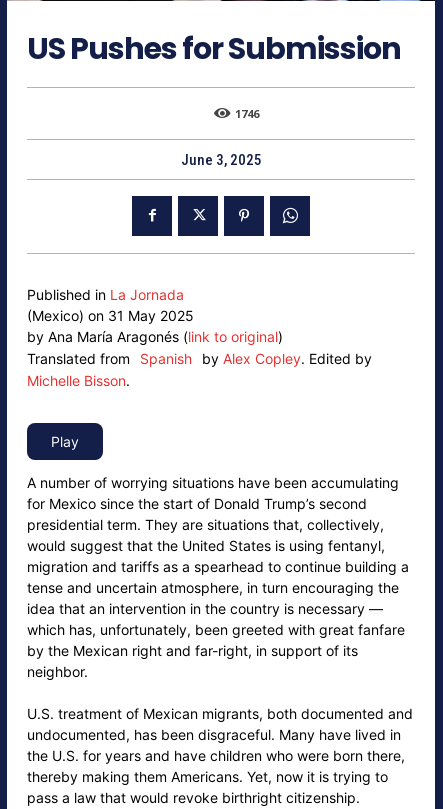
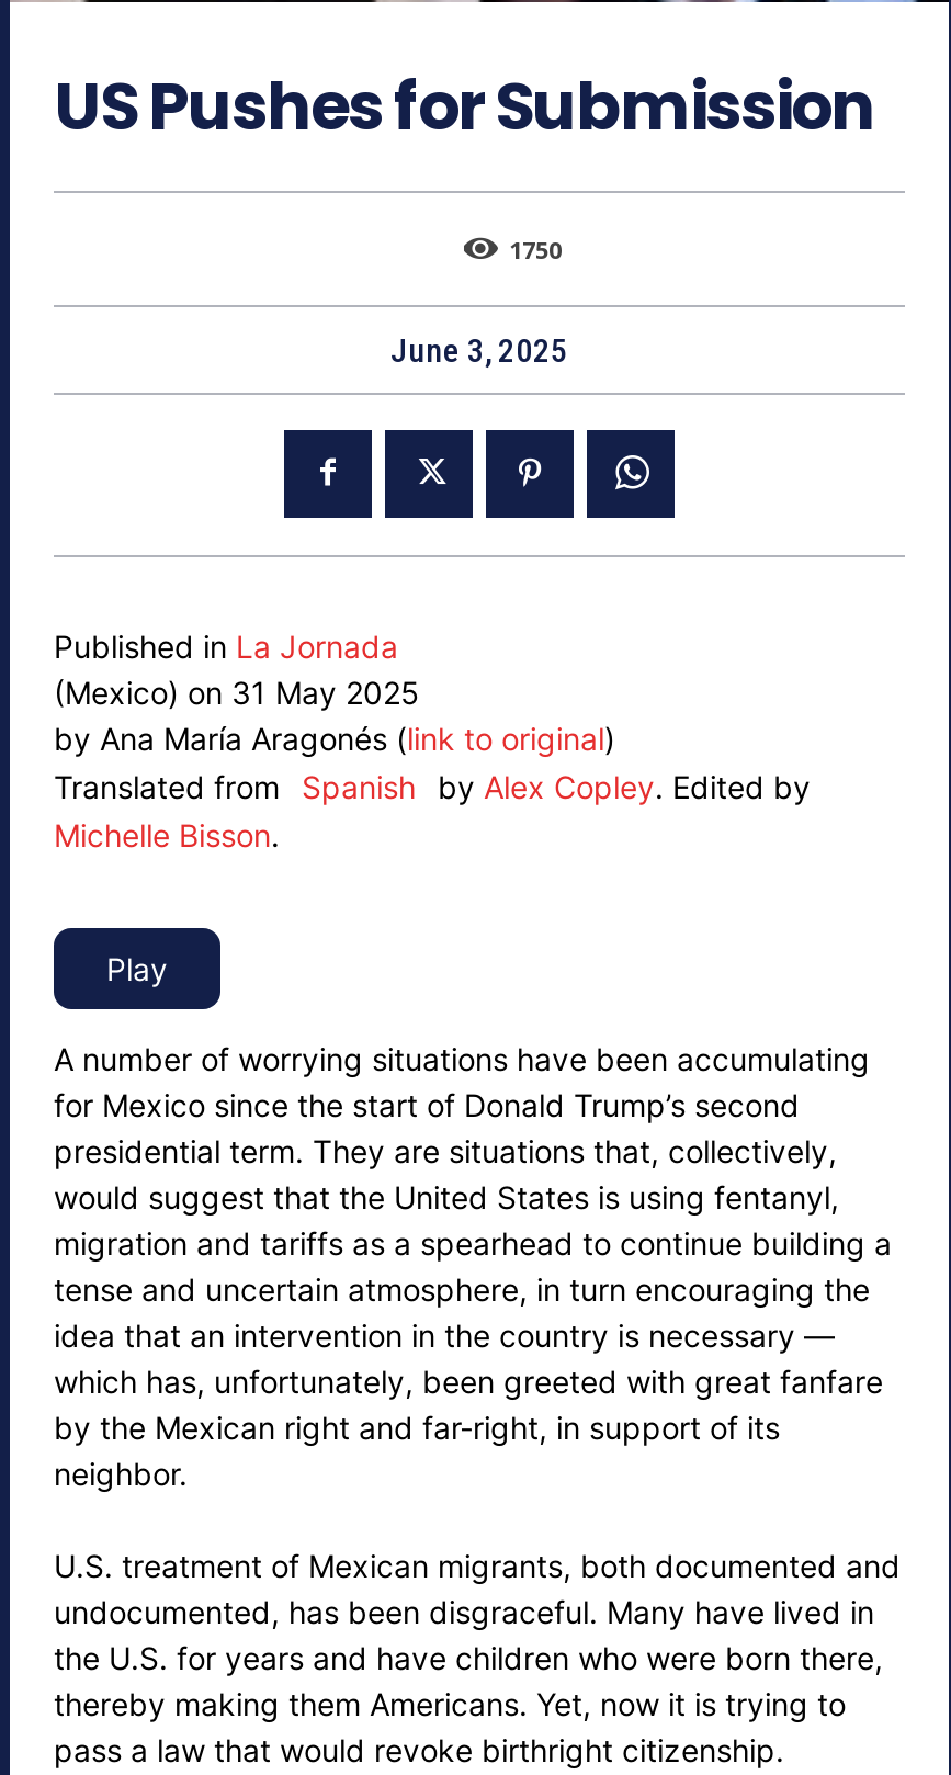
[234,106,258,121] 1746 -> [509,232,562,265] 1750

